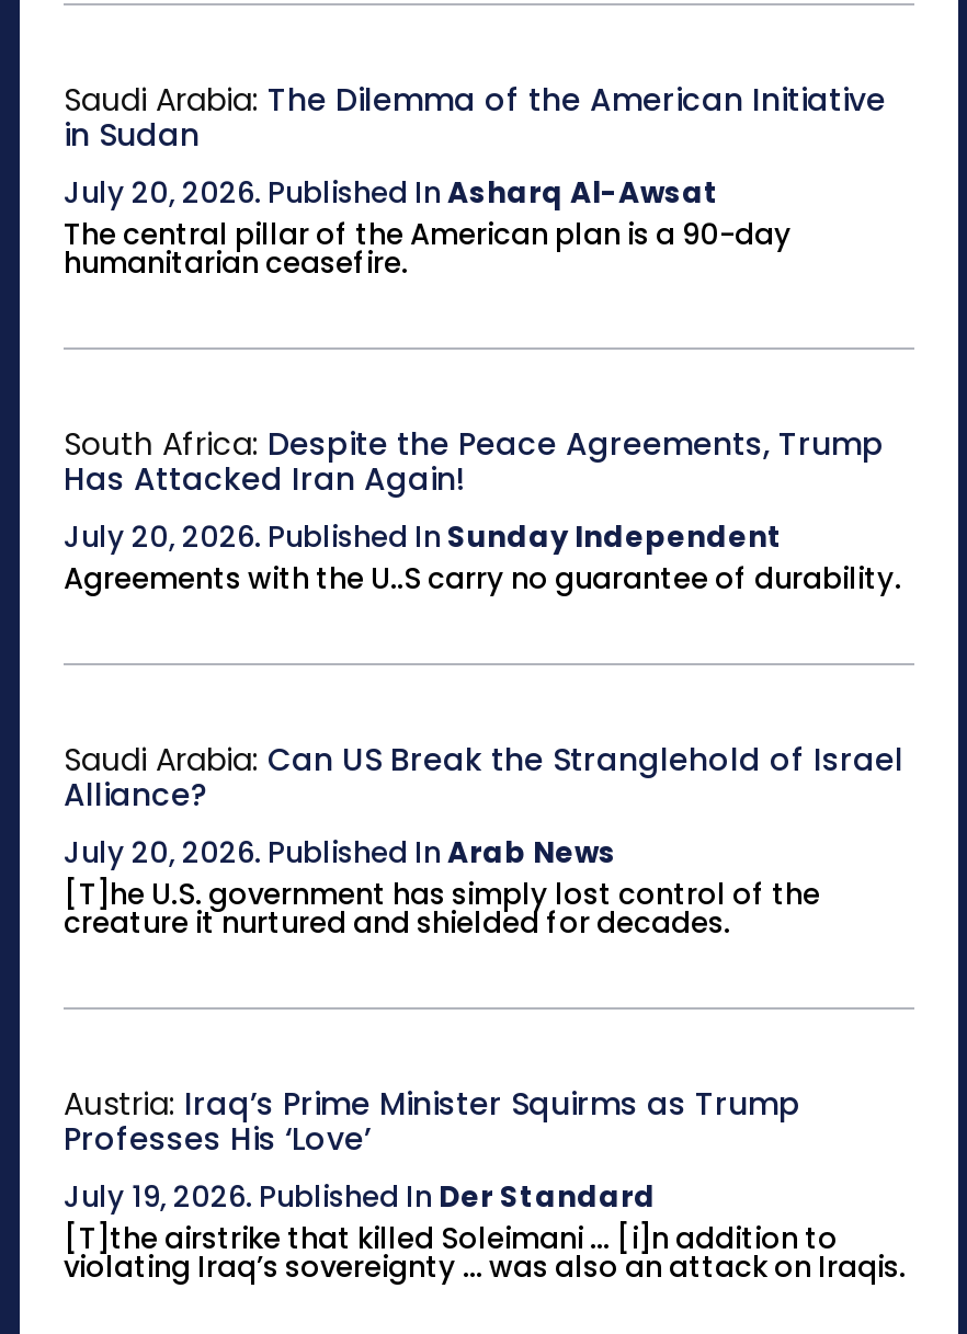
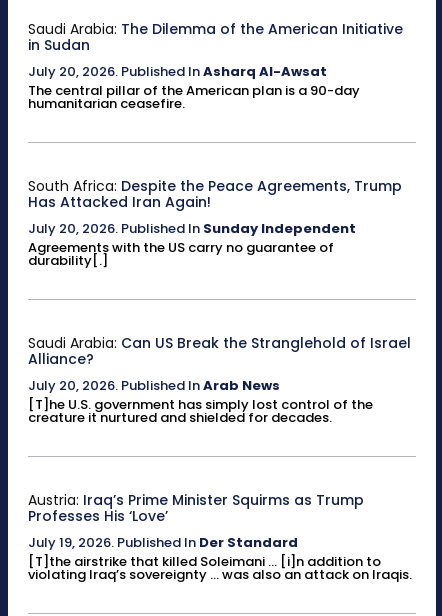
[64,558,901,600] Agreements with the U..S carry no guarantee of durability. -> [28,238,334,270] Agreements with the US carry no guarantee of | durability[.]

